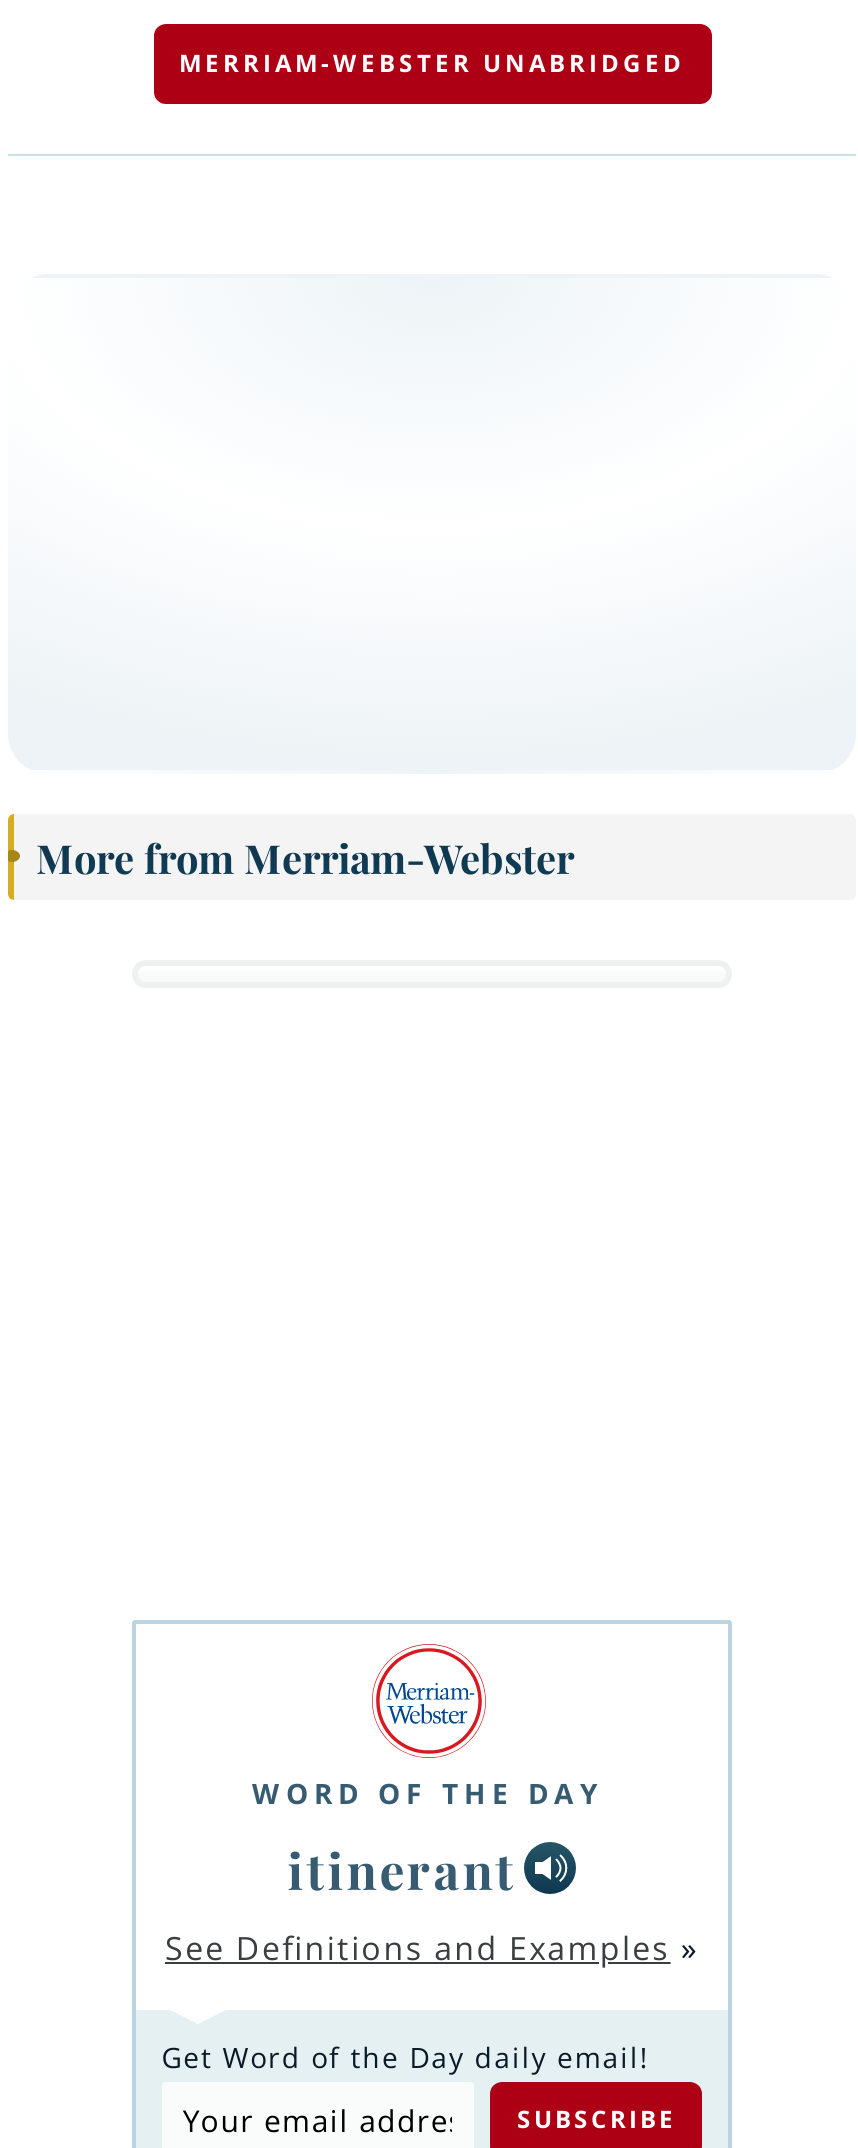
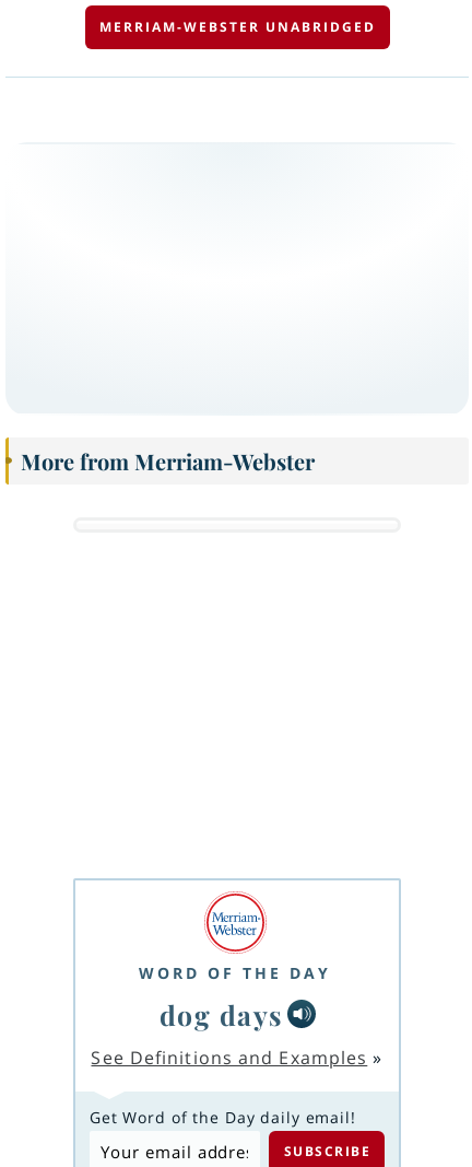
[288,1836,516,1902] itinerant -> [159,996,282,1032] dog days

